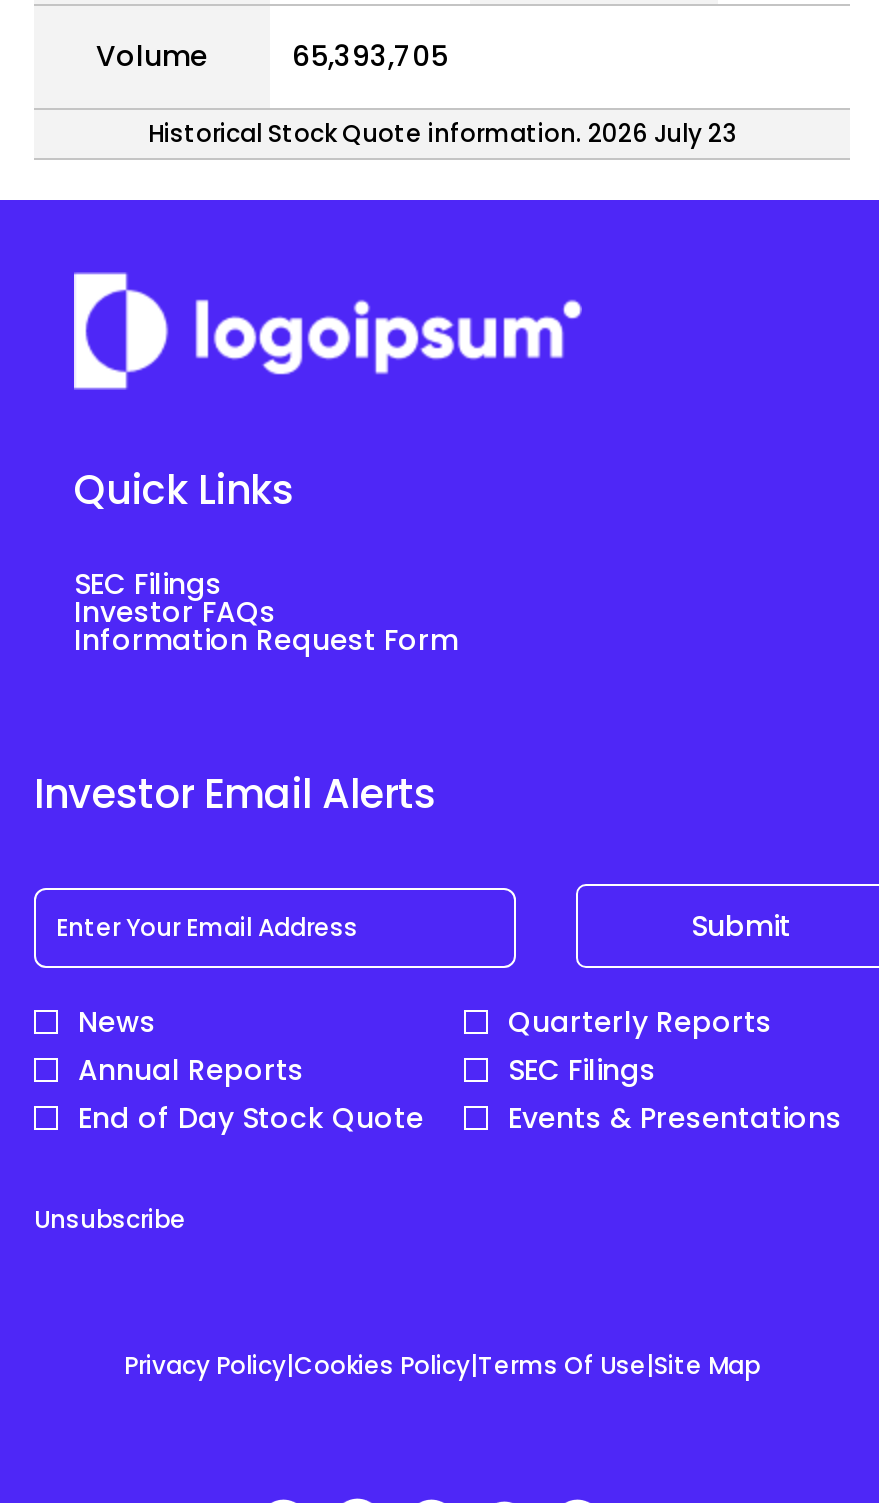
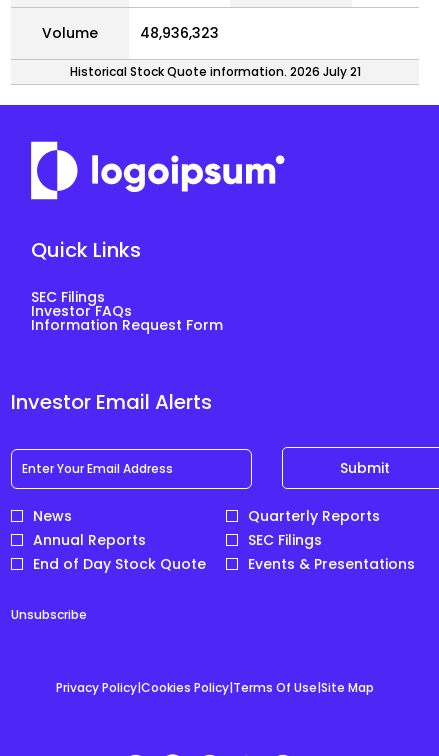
[292,37,448,77] 65,393,705 -> [140,23,219,43] 48,936,323
[148,117,736,151] Historical Stock Quote information. 2026 July 23 -> [69,63,360,80] Historical Stock Quote information. 2026 July 21

